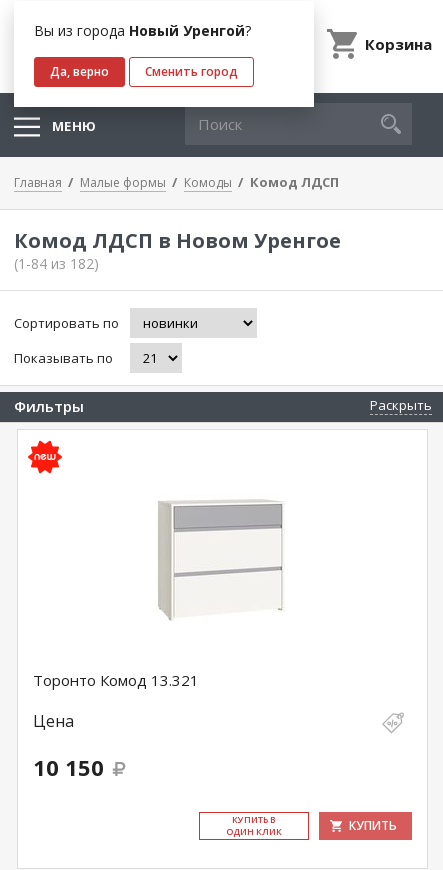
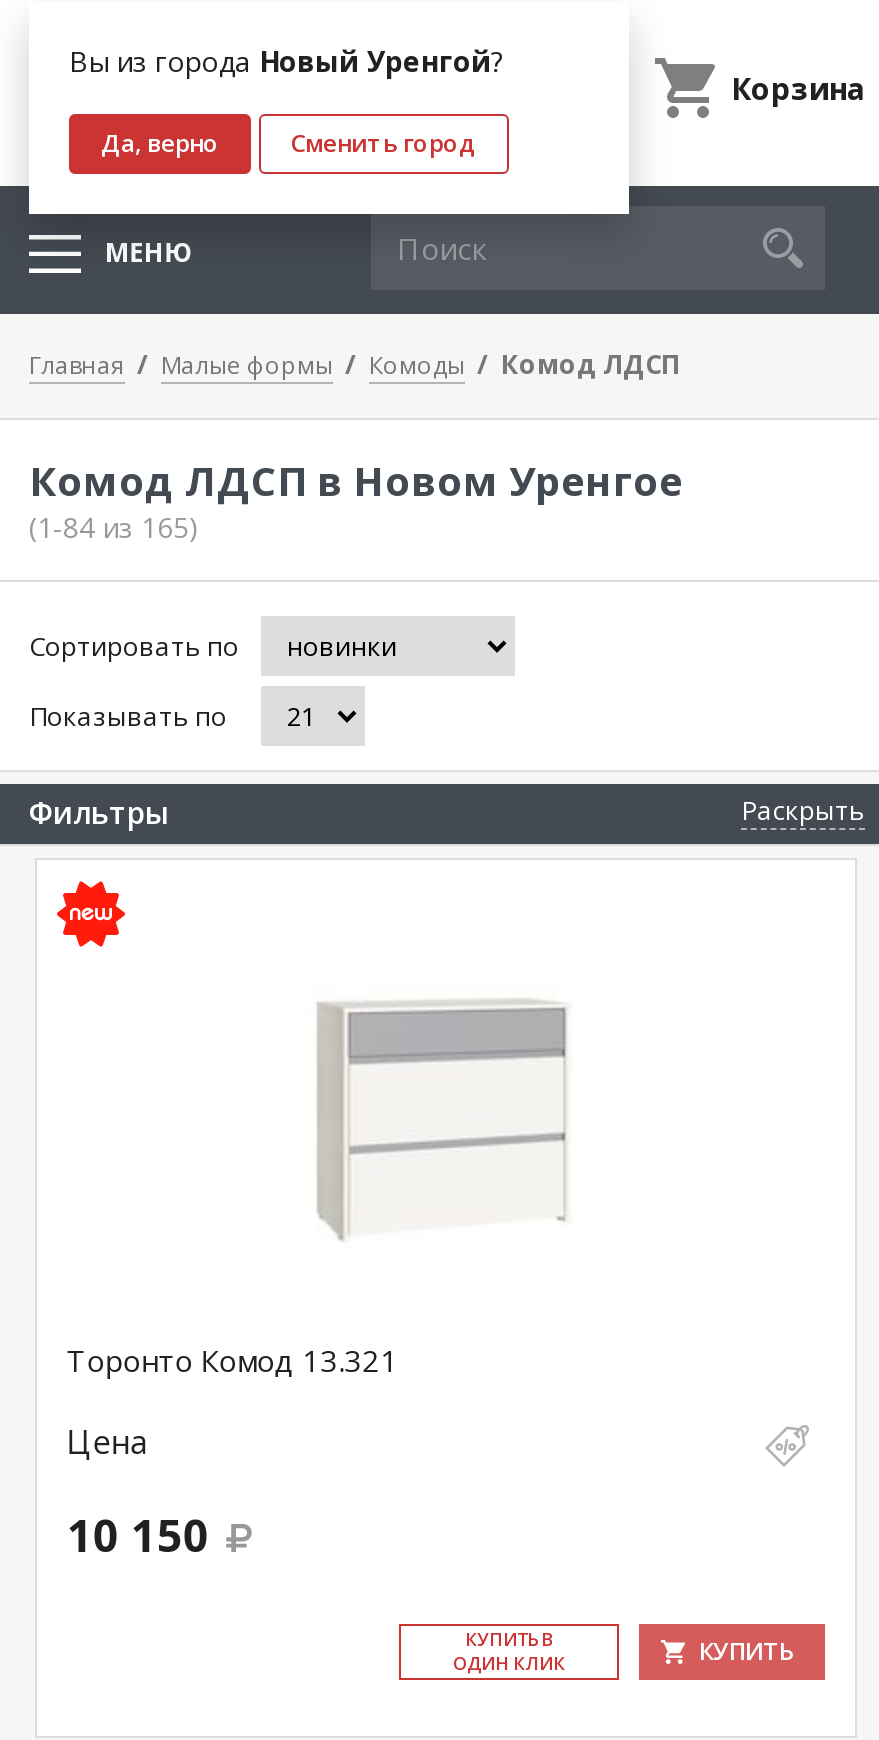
[14,254,99,273] (1-84 из 182) -> [29,508,199,546] (1-84 из 165)

